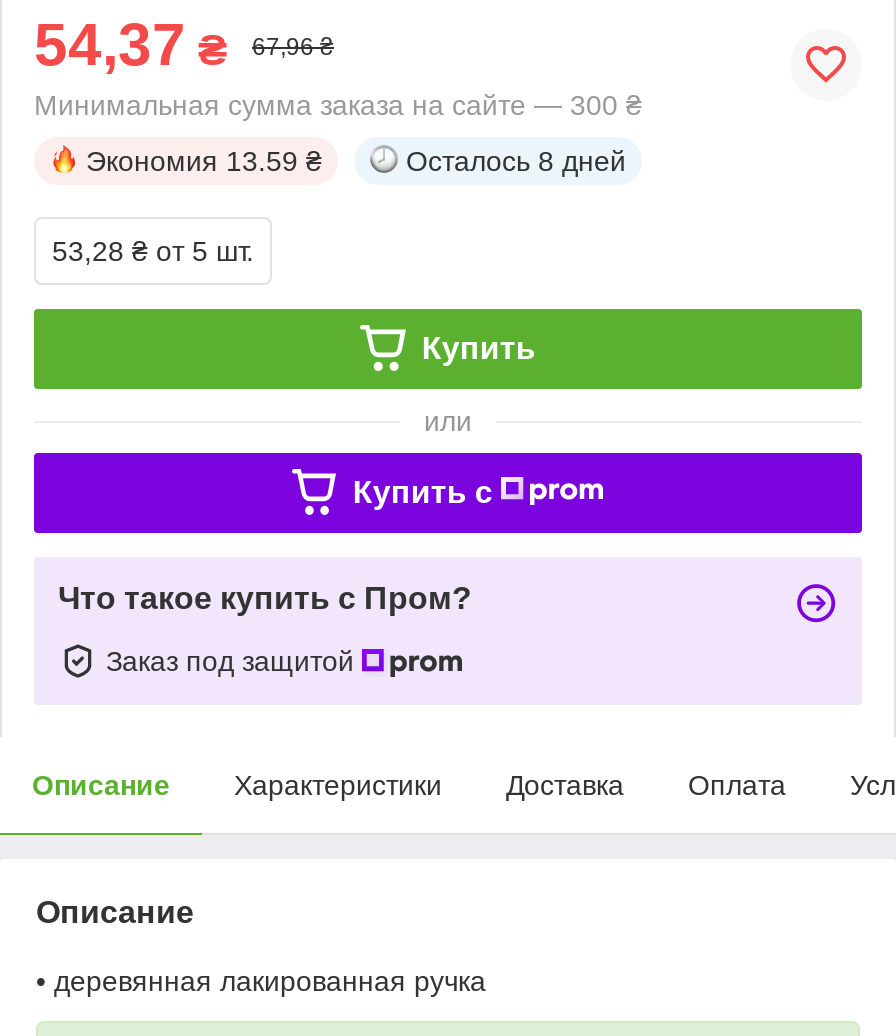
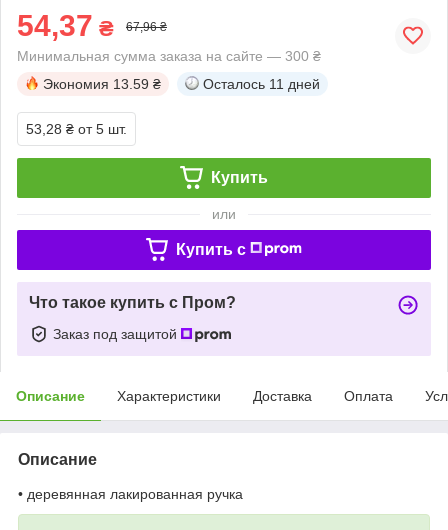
[406,145,626,177] Осталось 8 дней -> [203,76,320,92] Осталось 11 дней

